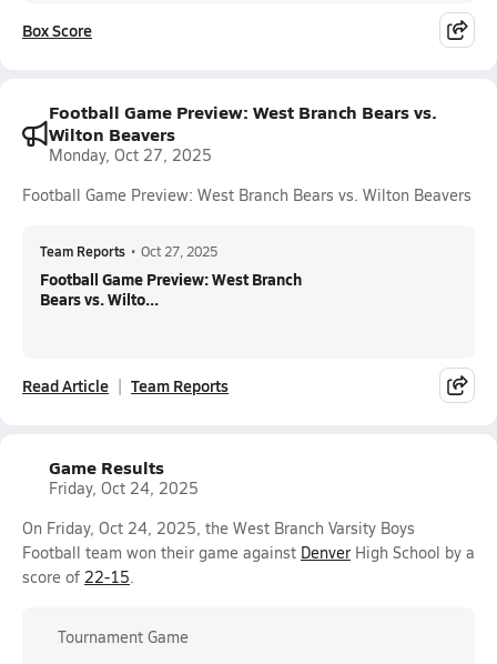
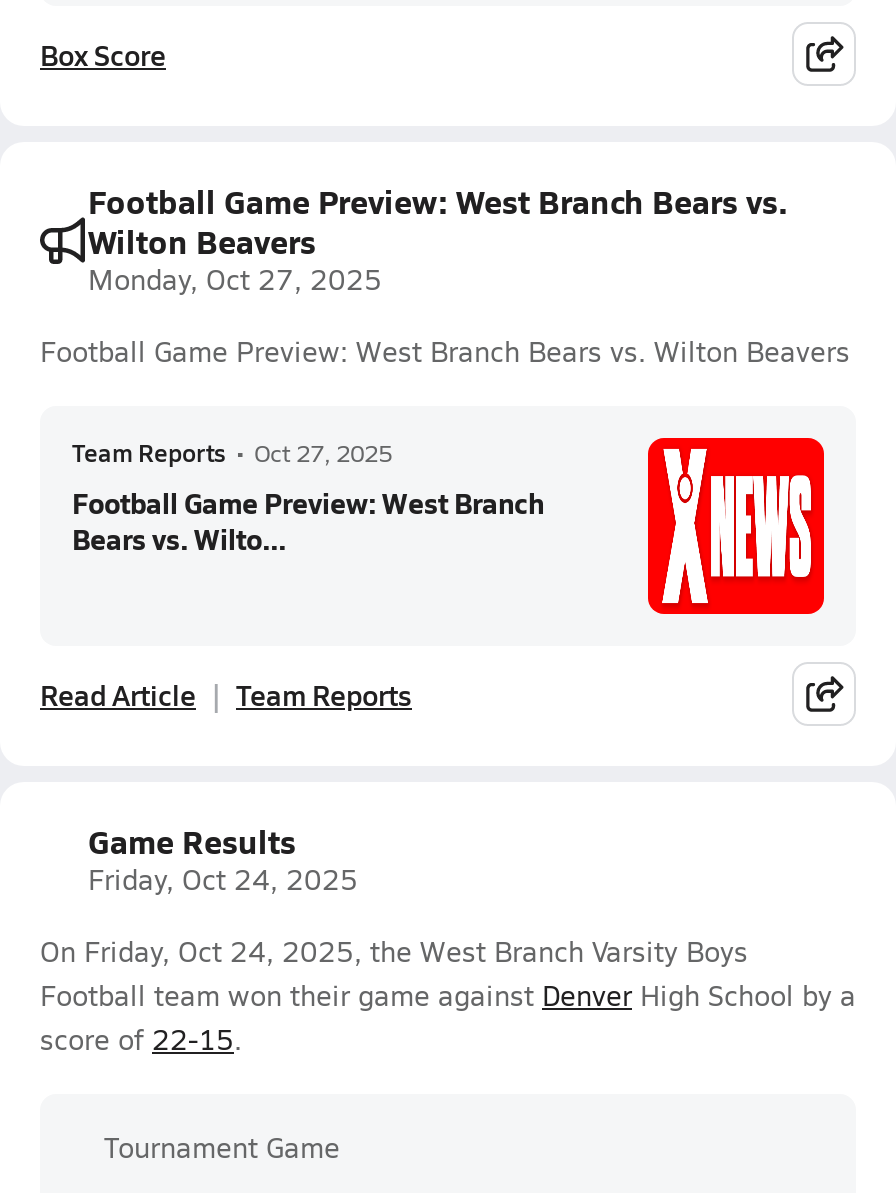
none -> [646,436,826,616] [image]

